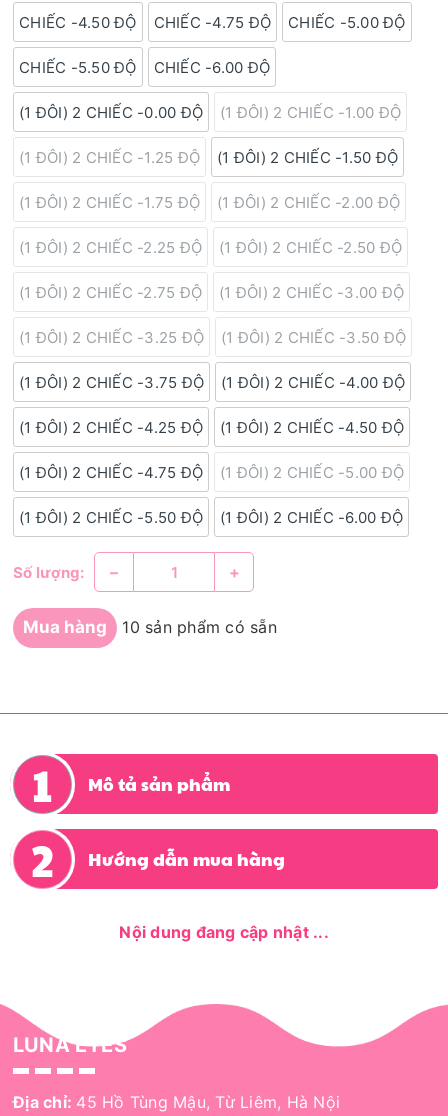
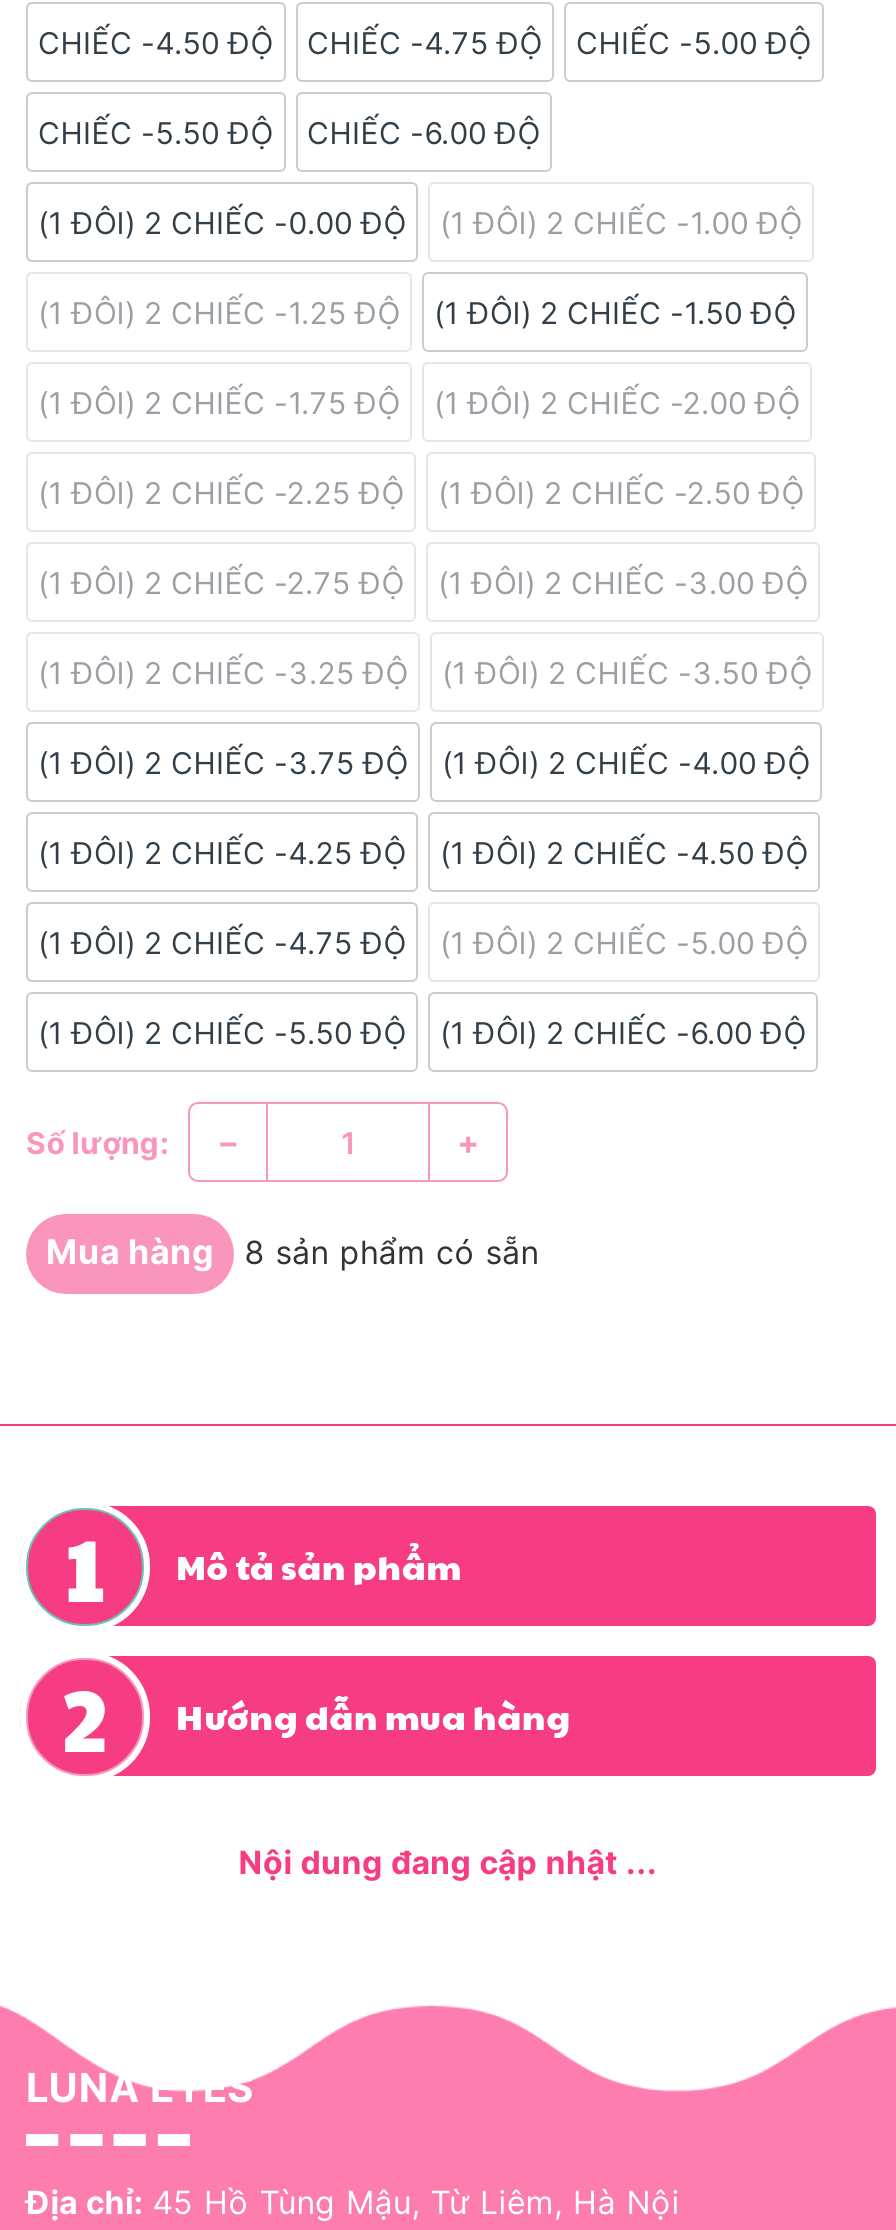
[122,617,277,637] 10 sản phẩm có sẵn -> [244,1232,539,1272] 8 sản phẩm có sẵn

